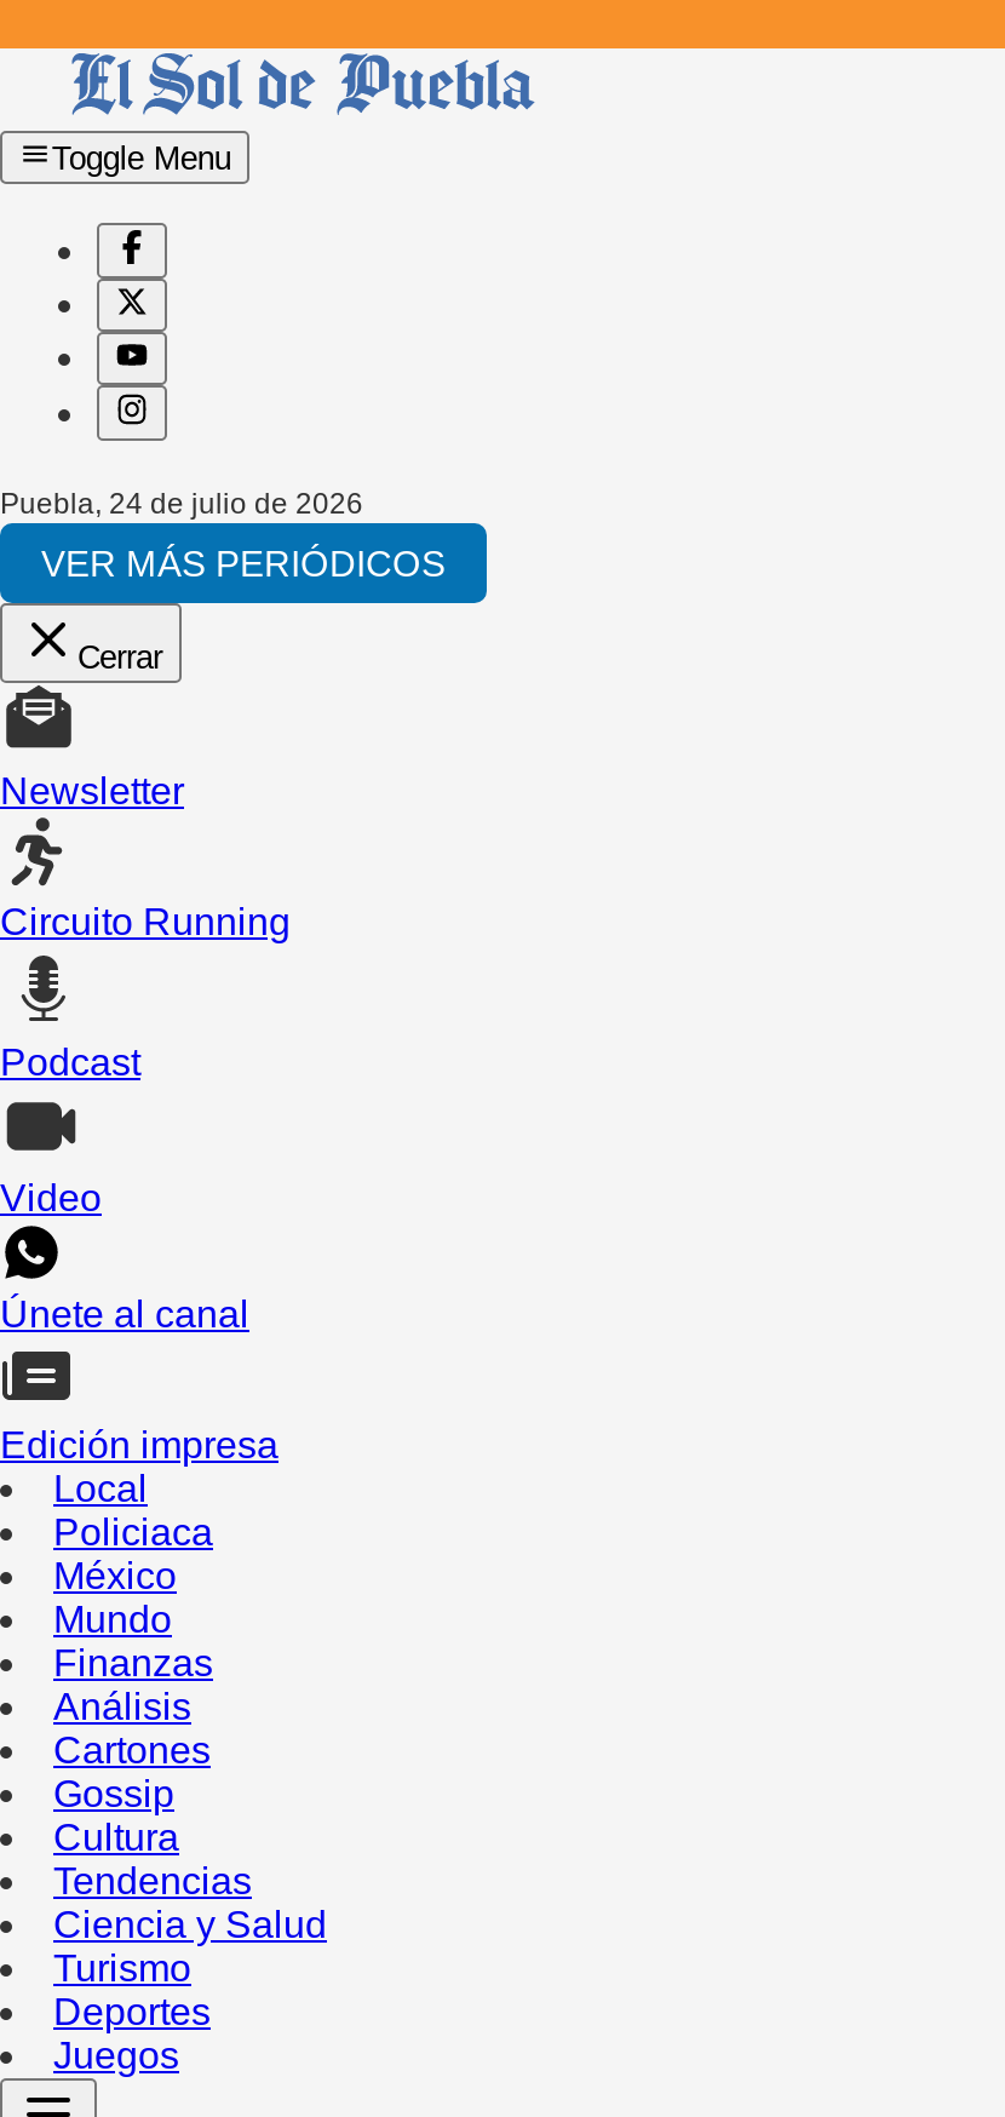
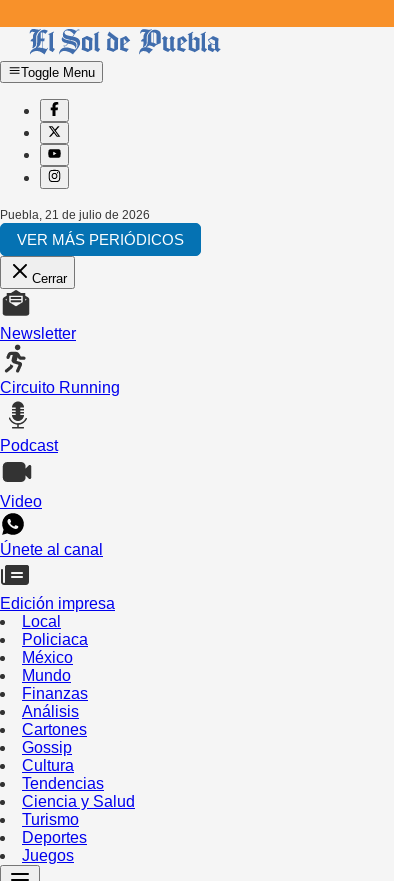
[0,486,363,520] Puebla, 24 de julio de 2026 -> [0,208,150,222] Puebla, 21 de julio de 2026

